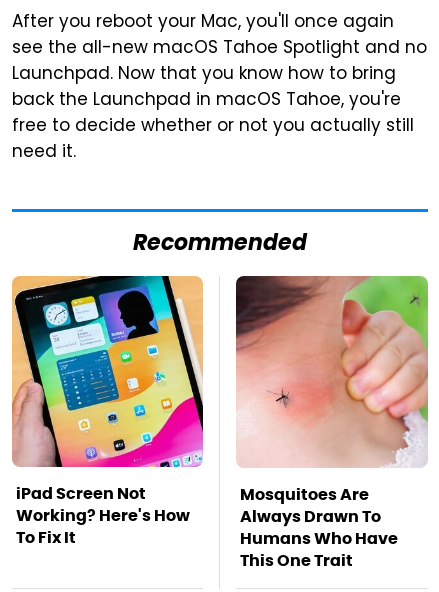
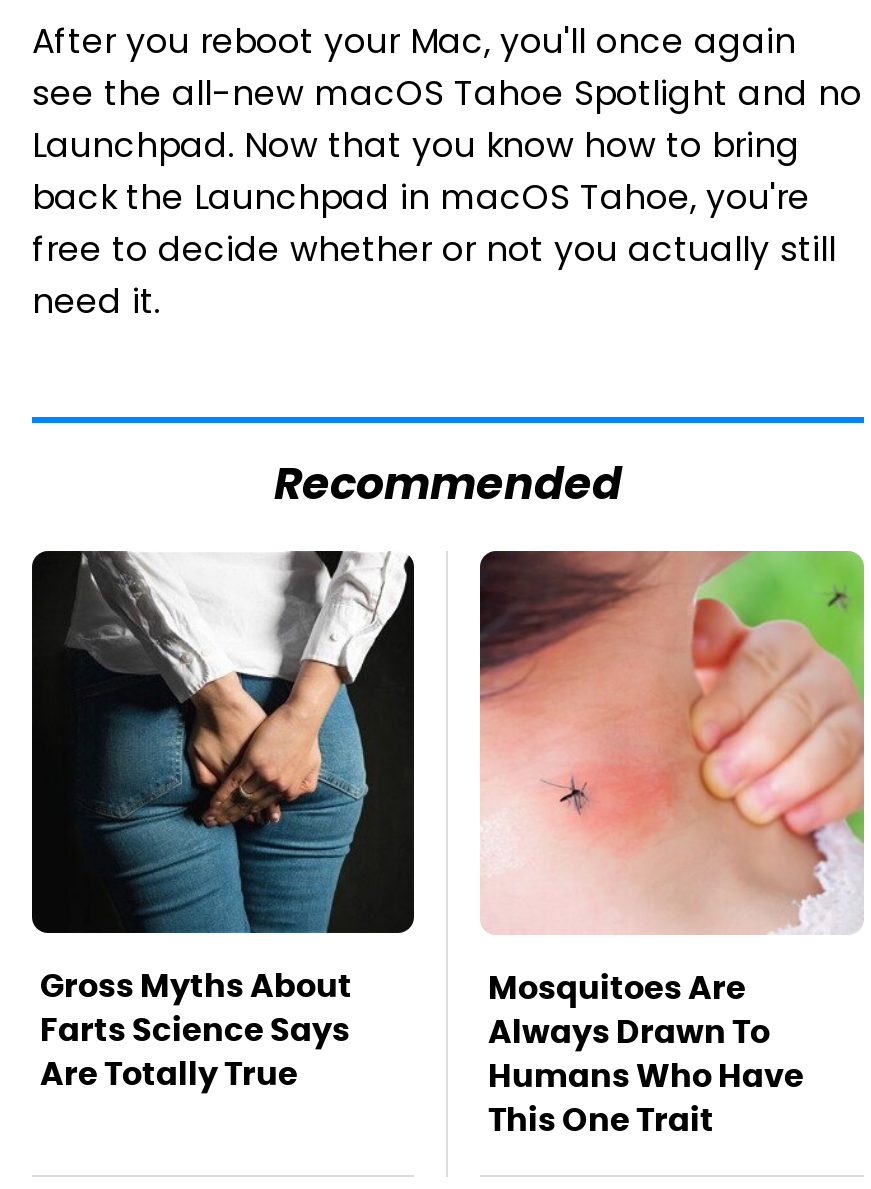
[11,275,204,548] [image] | iPad Screen Not | Working? Here's How | To Fix It -> [30,549,416,1094] [image] | Gross Myths About | Farts Science Says | Are Totally True

